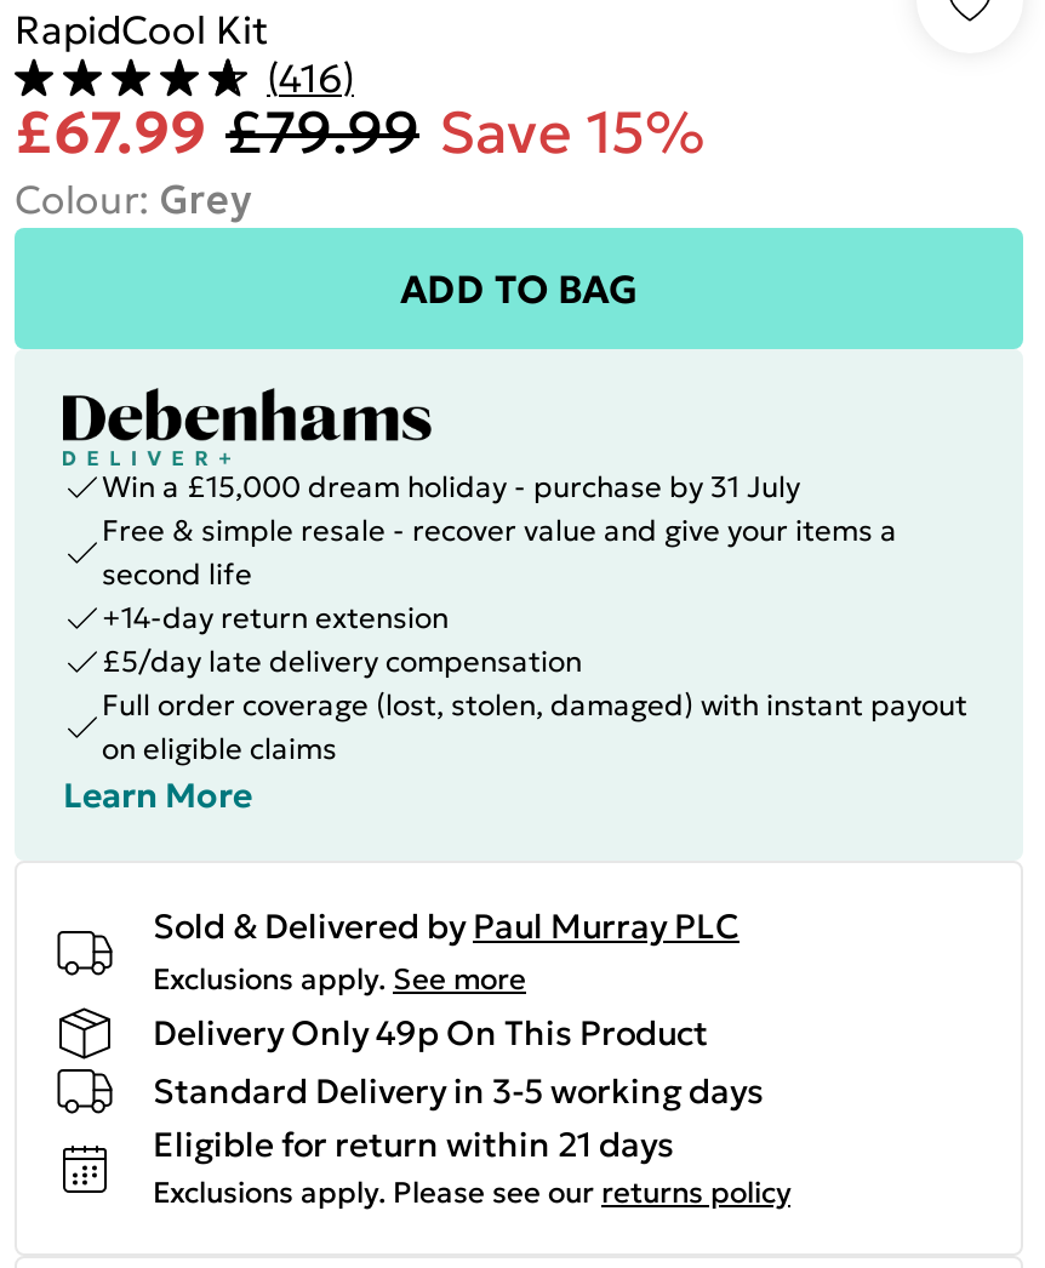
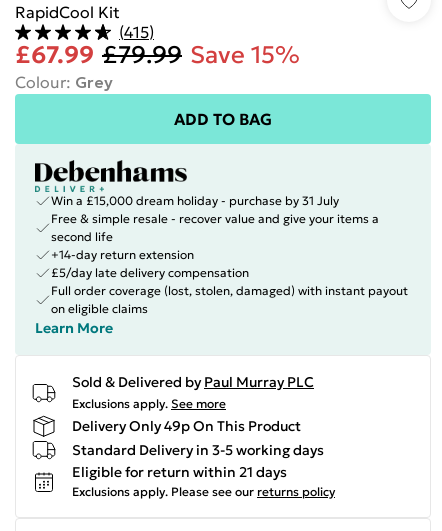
[267,53,354,102] (416) -> [119,22,154,42] (415)

